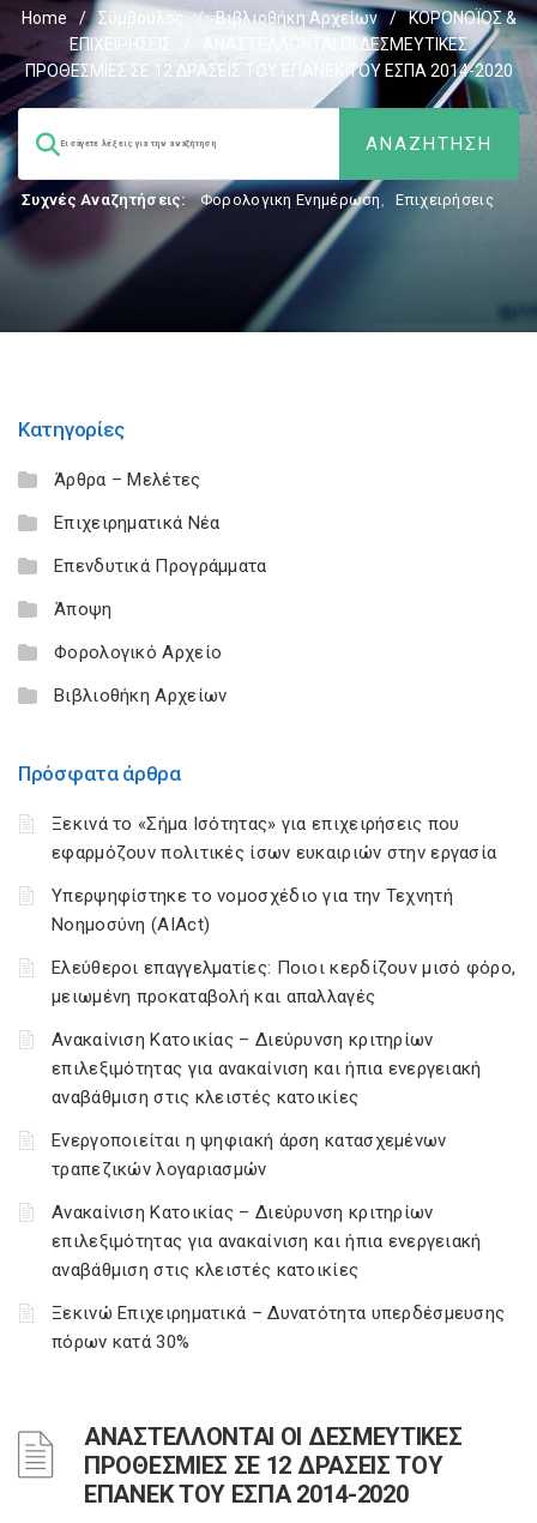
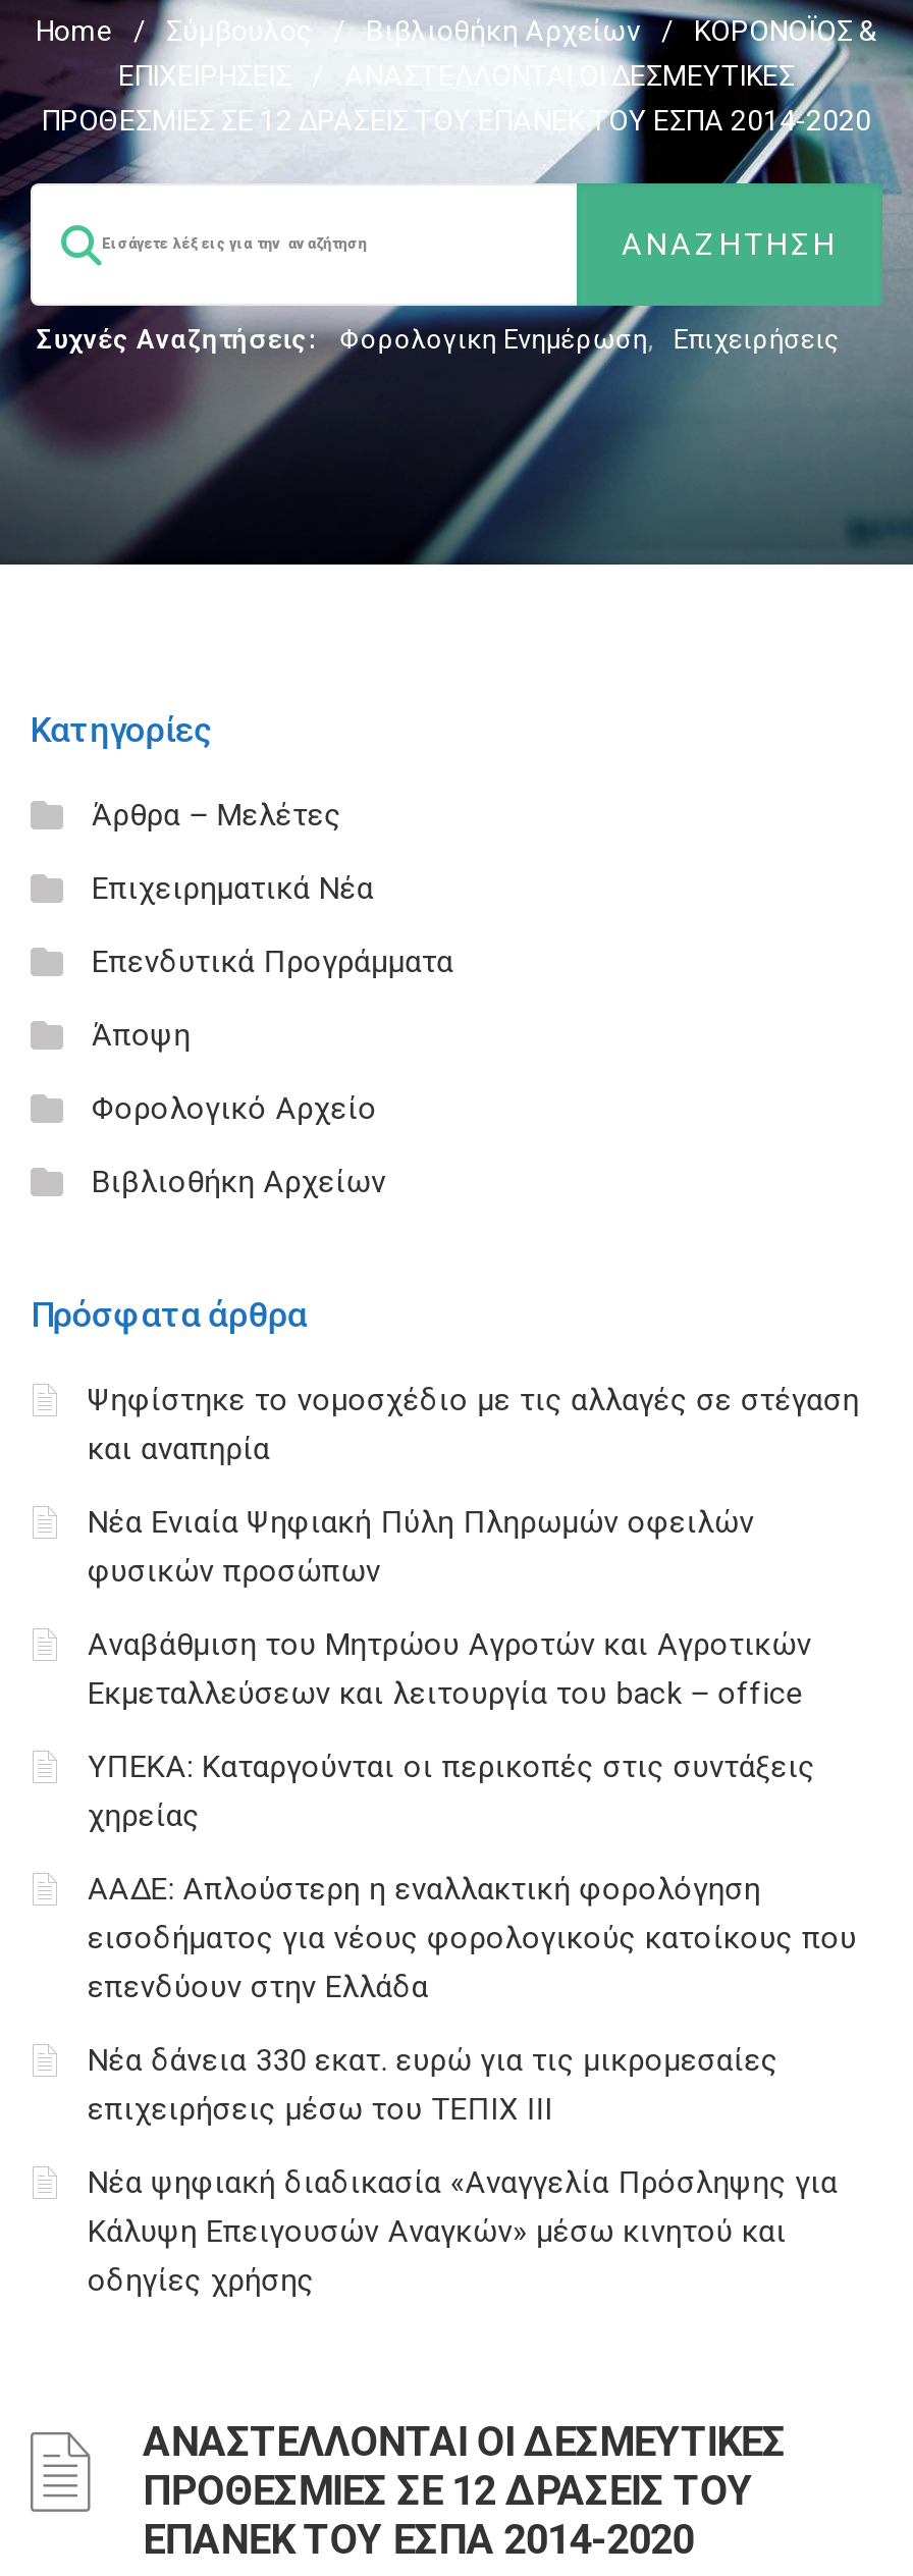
[52,813,497,863] Ξεκινά το «Σήμα Ισότητας» για επιχειρήσεις που | εφαρμόζουν πολιτικές ίσων ευκαιριών στην εργασία -> [88,1382,859,1467] Ψηφίστηκε το νομοσχέδιο με τις αλλαγές σε στέγαση | και αναπηρία
[52,885,453,935] Υπερψηφίστηκε το νομοσχέδιο για την Τεχνητή | Νοημοσύνη (AIAct) -> [88,1504,754,1590] Νέα Ενιαία Ψηφιακή Πύλη Πληρωμών οφειλών | φυσικών προσώπων
[52,957,516,1007] Ελεύθεροι επαγγελματίες: Ποιοι κερδίζουν μισό φόρο, | μειωμένη προκαταβολή και απαλλαγές -> [88,1626,812,1712] Αναβάθμιση του Μητρώου Αγροτών και Αγροτικών | Εκμεταλλεύσεων και λειτουργία του back – office
[52,1029,482,1108] Ανακαίνιση Κατοικίας – Διεύρυνση κριτηρίων | επιλεξιμότητας για ανακαίνιση και ήπια ενεργειακή | αναβάθμιση στις κλειστές κατοικίες -> [88,1749,815,1834] ΥΠΕΚΑ: Καταργούνται οι περικοπές στις συντάξεις | χηρείας
[52,1130,447,1180] Ενεργοποιείται η ψηφιακή άρση κατασχεμένων | τραπεζικών λογαριασμών -> [88,1871,857,2005] ΑΑΔΕ: Απλούστερη η εναλλακτική φορολόγηση | εισοδήματος για νέους φορολογικούς κατοίκους που | επενδύουν στην Ελλάδα
[52,1202,482,1281] Ανακαίνιση Κατοικίας – Διεύρυνση κριτηρίων | επιλεξιμότητας για ανακαίνιση και ήπια ενεργειακή | αναβάθμιση στις κλειστές κατοικίες -> [88,2042,778,2128] Νέα δάνεια 330 εκατ. ευρώ για τις μικρομεσαίες | επιχειρήσεις μέσω του ΤΕΠΙΧ ΙΙΙ
[52,1302,505,1353] Ξεκινώ Επιχειρηματικά – Δυνατότητα υπερδέσμευσης | πόρων κατά 30% -> [88,2164,838,2299] Νέα ψηφιακή διαδικασία «Αναγγελία Πρόσληψης για | Κάλυψη Επειγουσών Αναγκών» μέσω κινητού και | οδηγίες χρήσης

